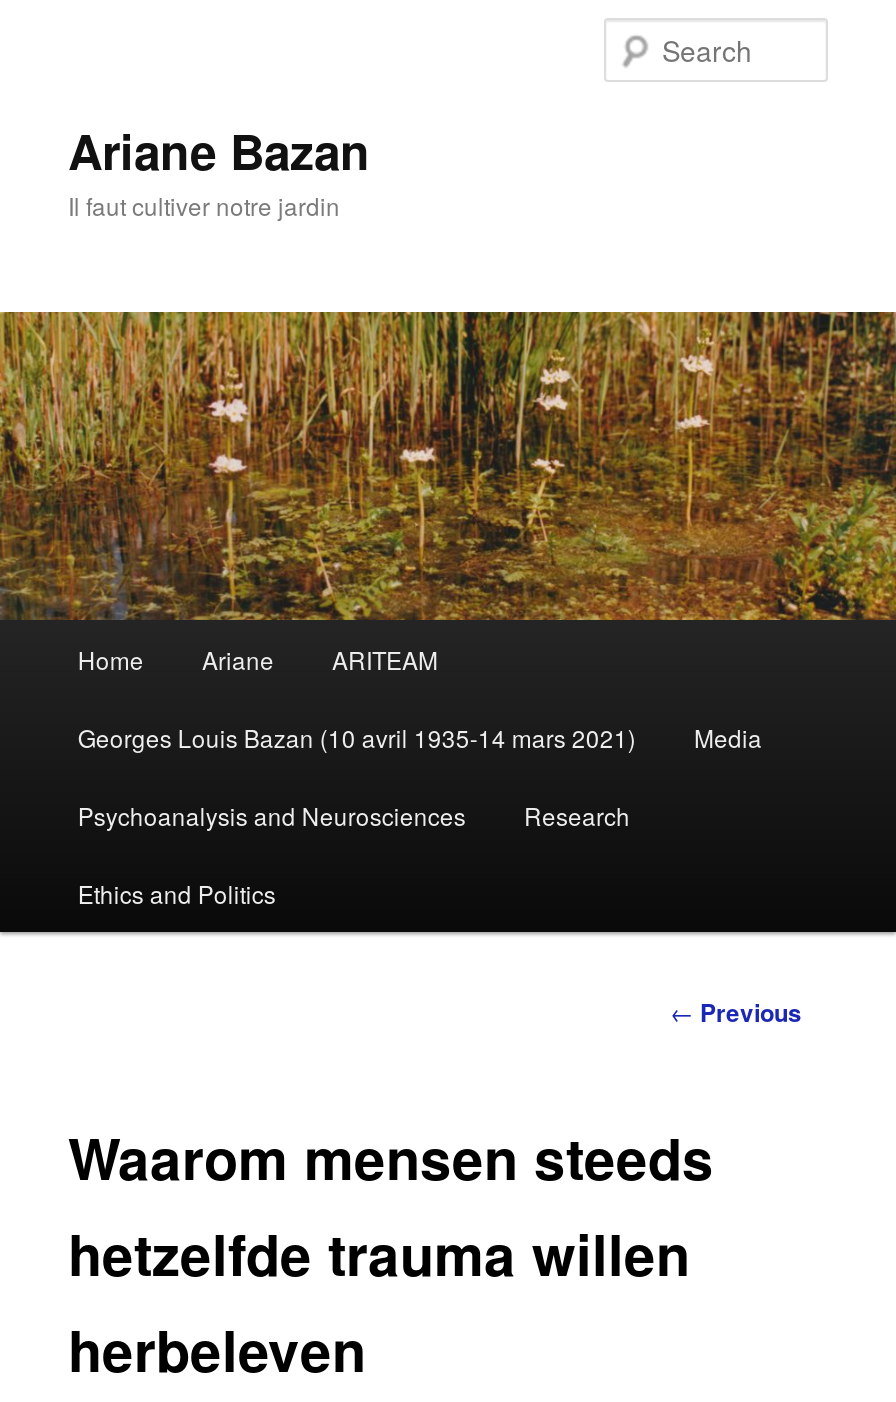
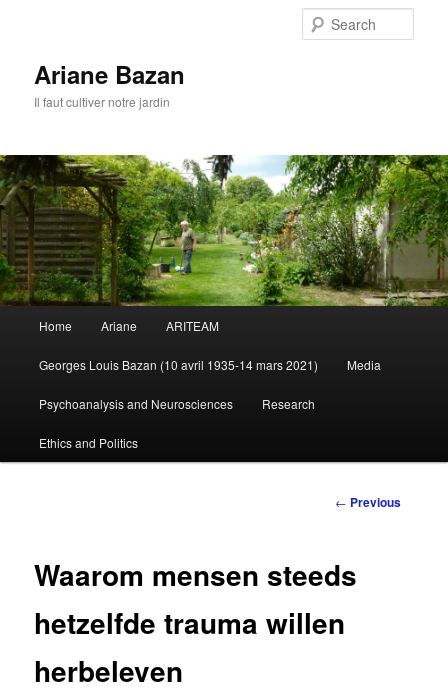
[6,310,890,622] [image] -> [3,154,445,306] [image]

